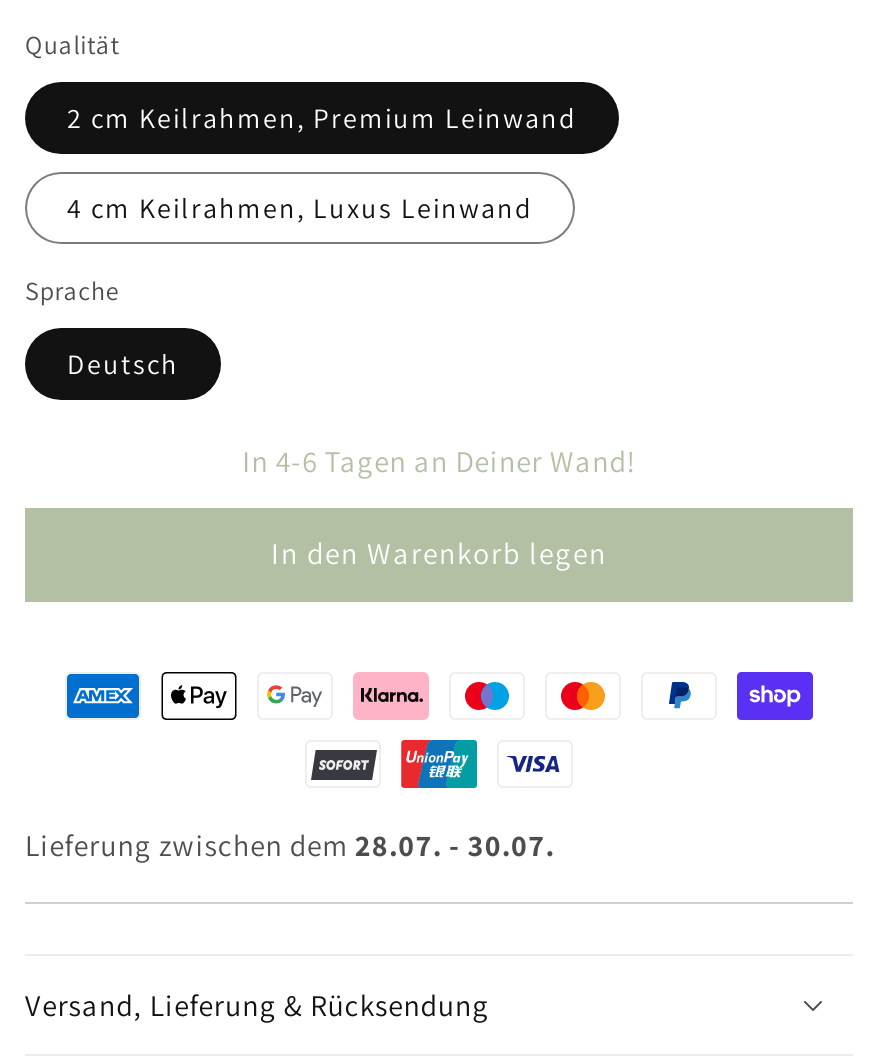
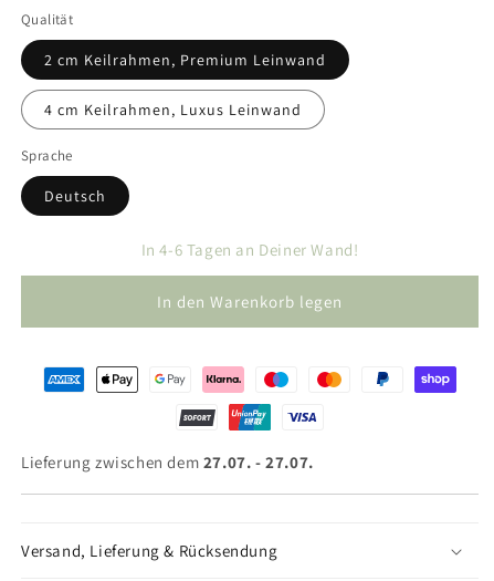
[25,825,555,863] Lieferung zwischen dem 28.07. - 30.07. -> [21,452,314,473] Lieferung zwischen dem 27.07. - 27.07.

